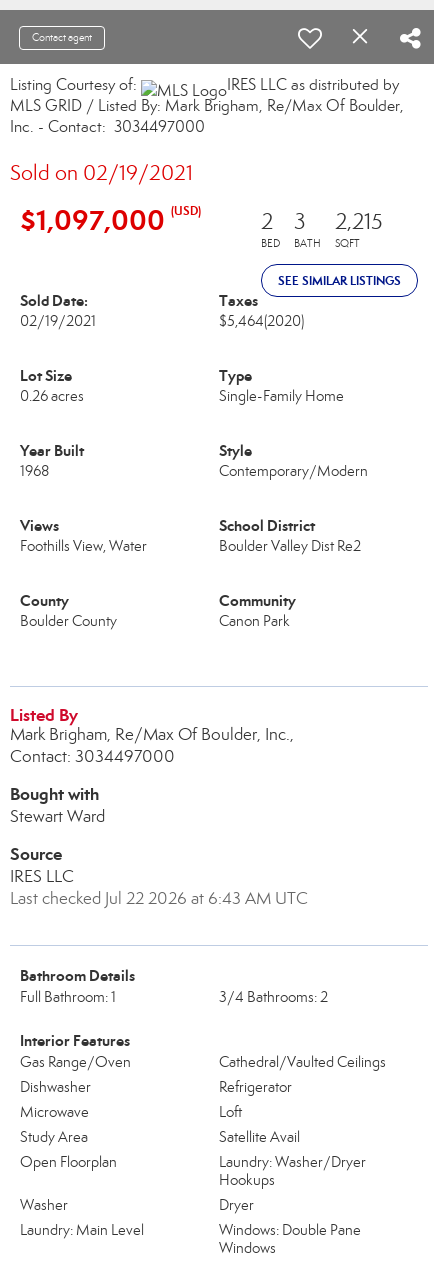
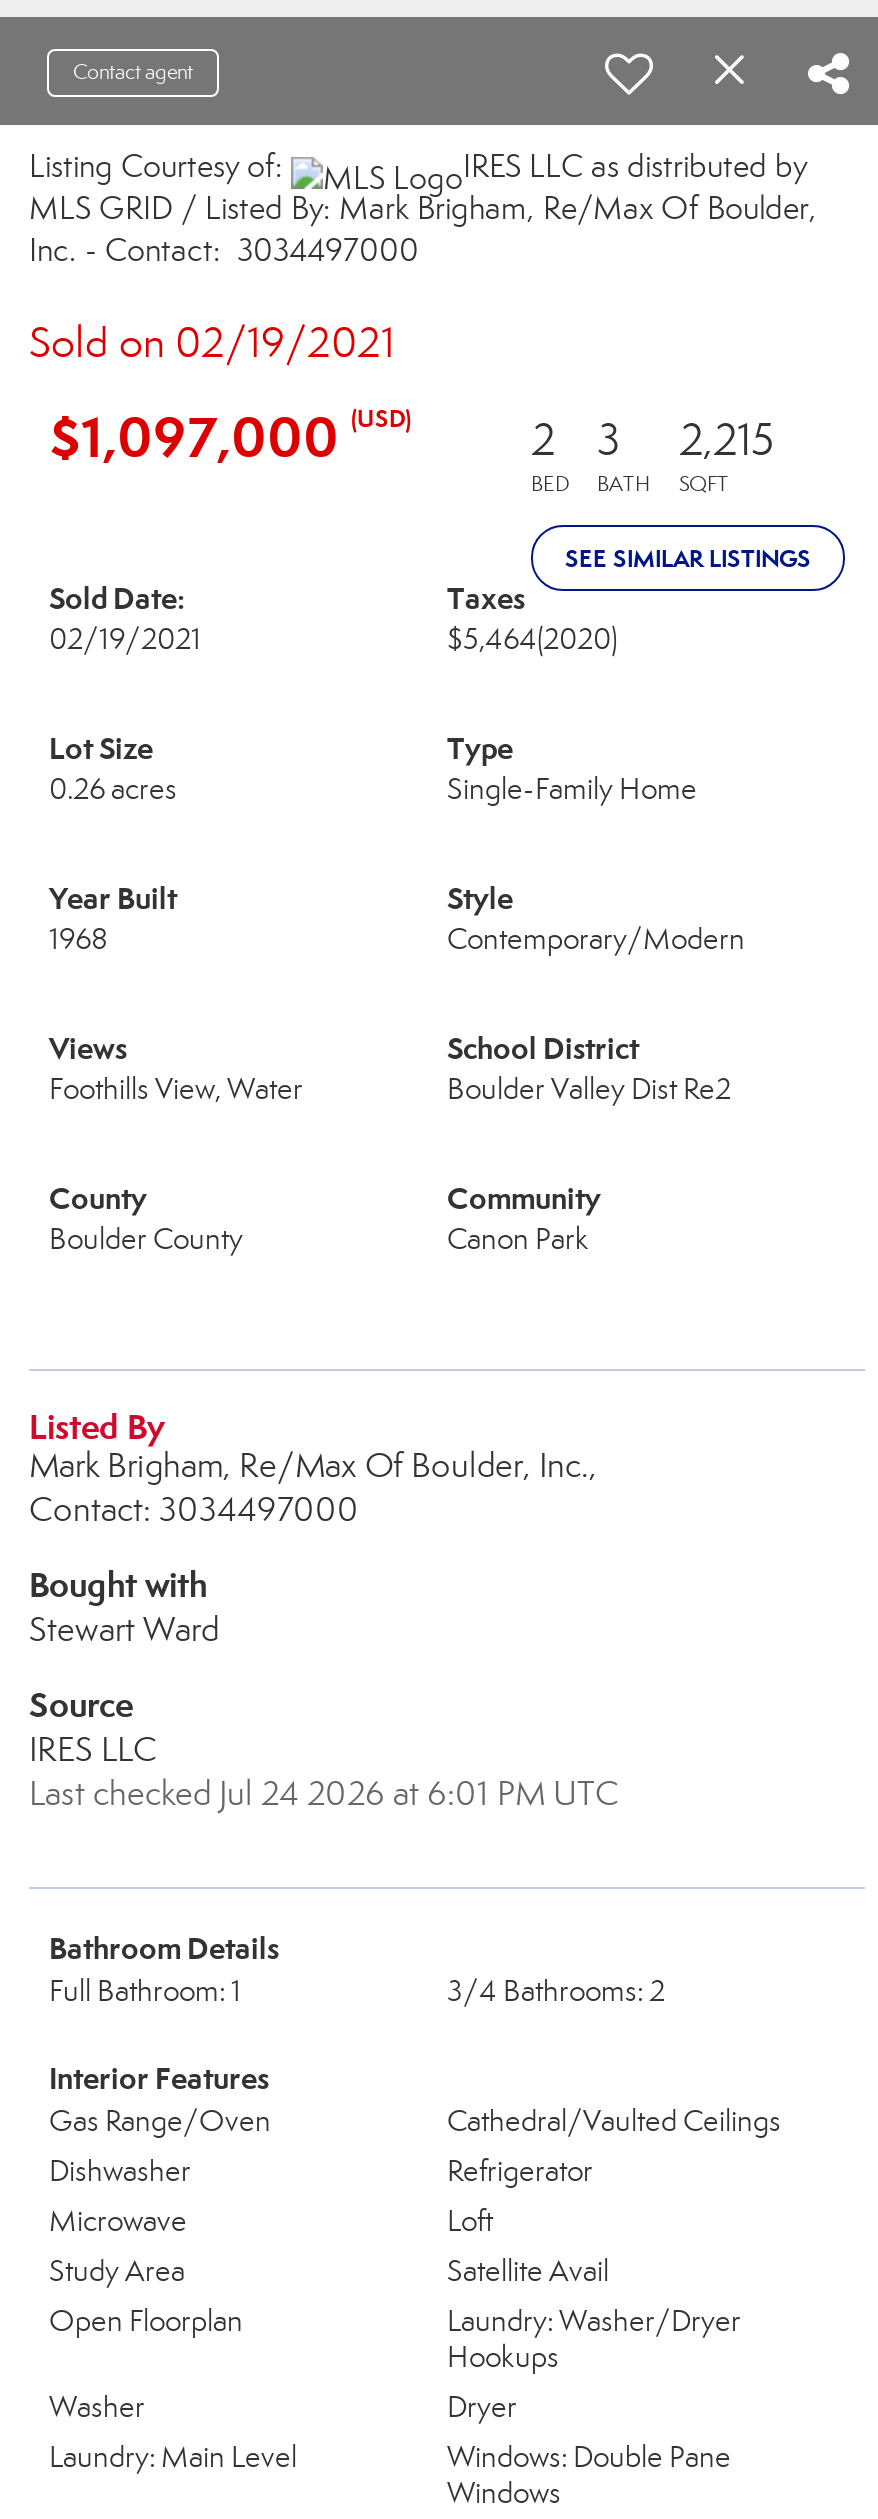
[10,888,308,909] Last checked Jul 22 2026 at 6:43 AM UTC -> [29,1773,619,1815] Last checked Jul 24 2026 at 6:01 PM UTC

